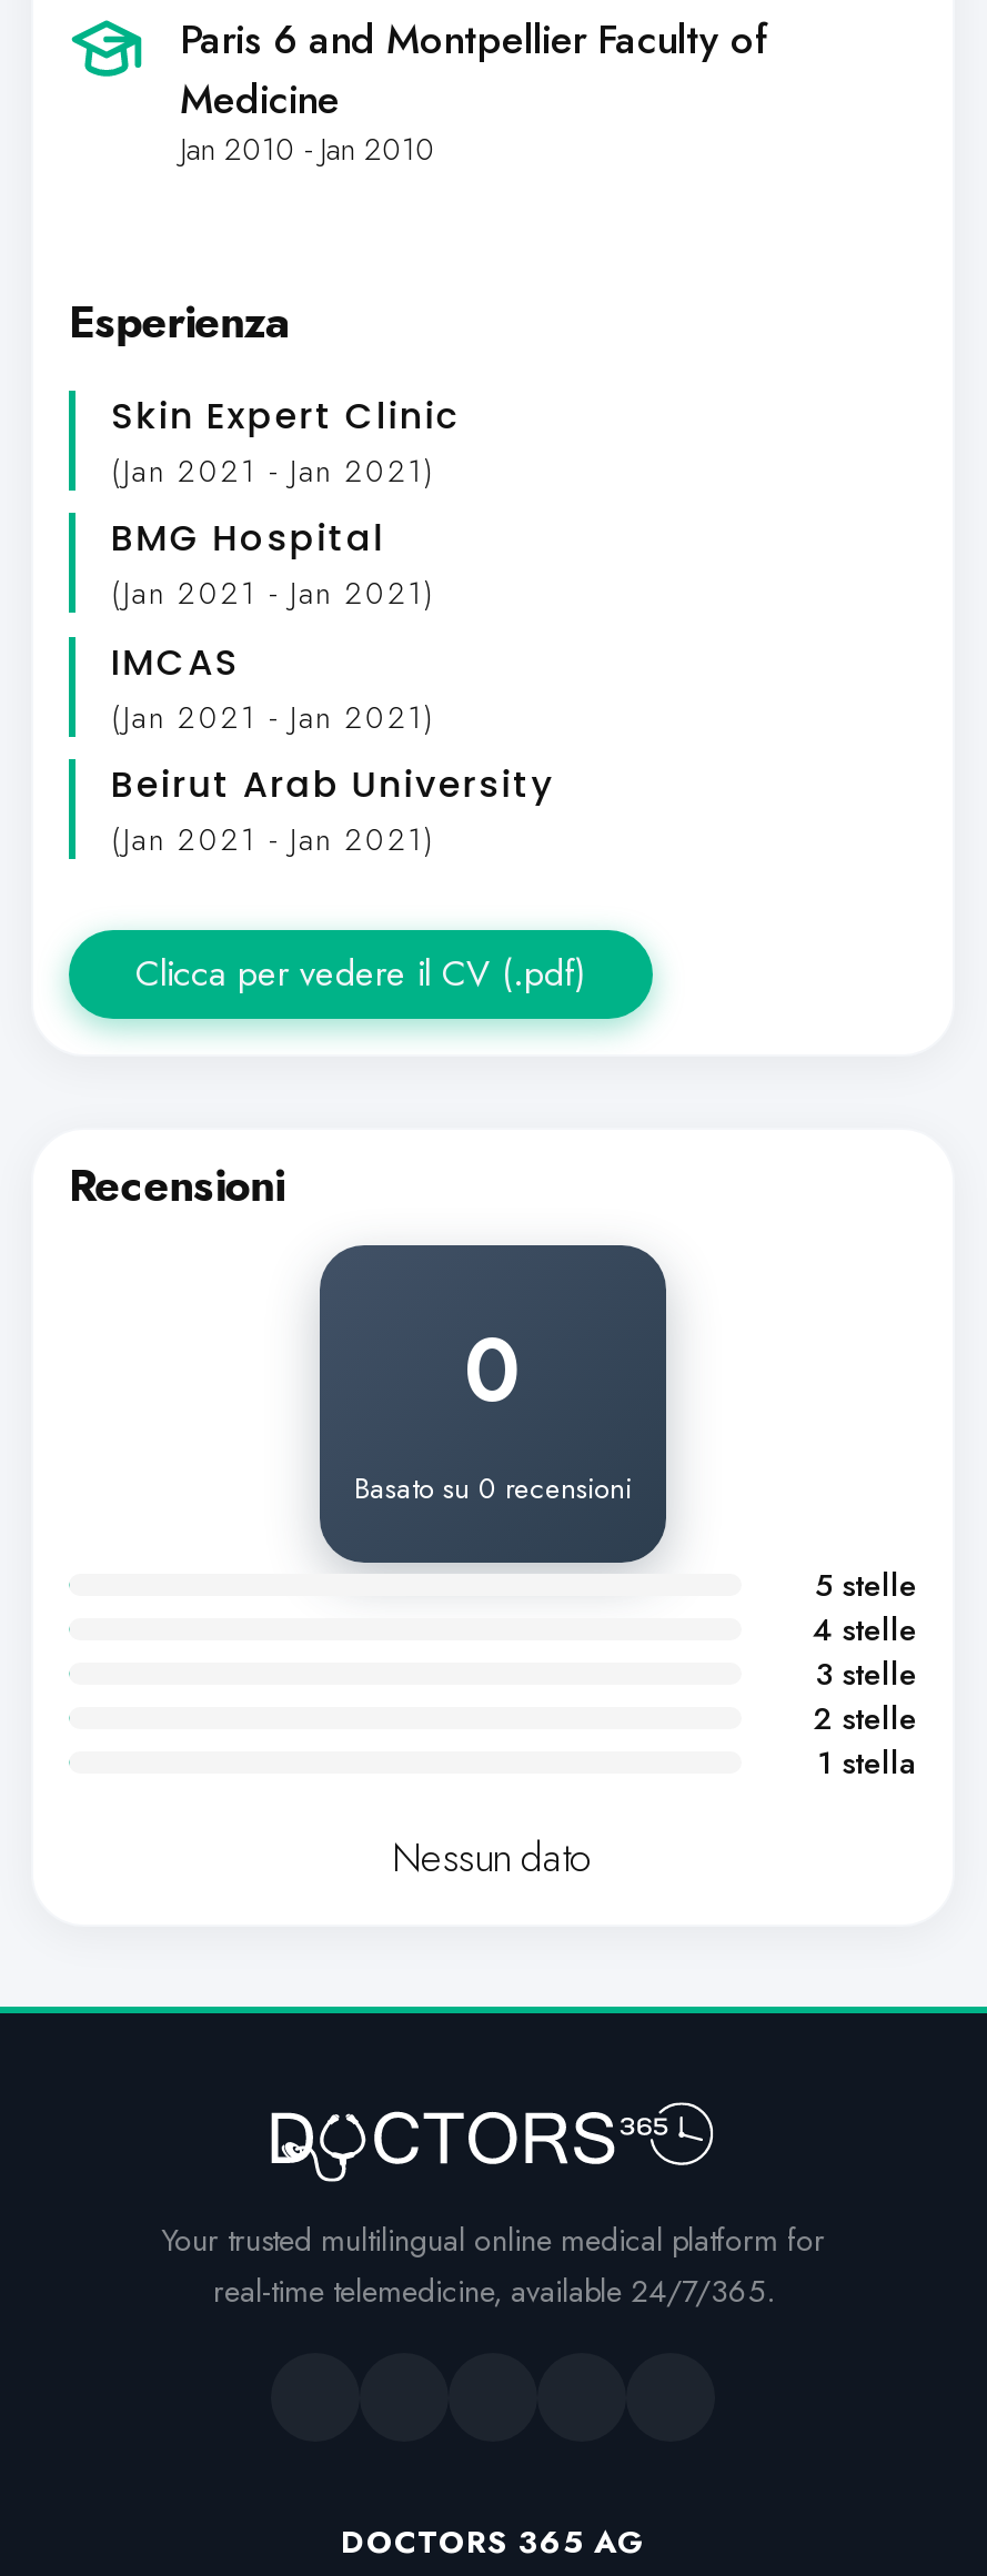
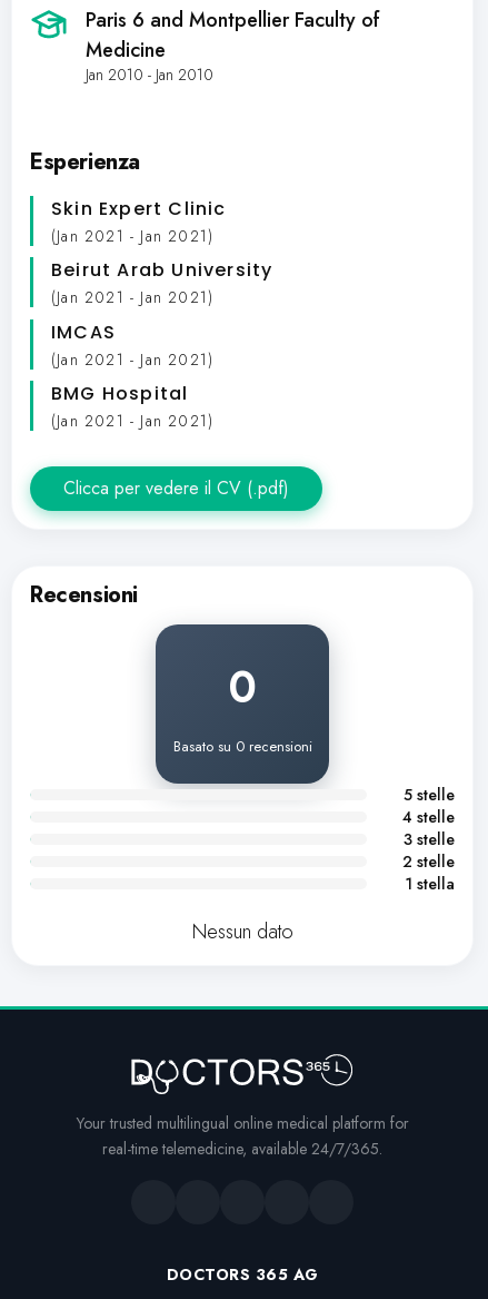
moved [111,514,385,565] -> [51,381,188,407]: BMG Hospital
moved [111,760,554,811] -> [51,258,273,283]: Beirut Arab University

